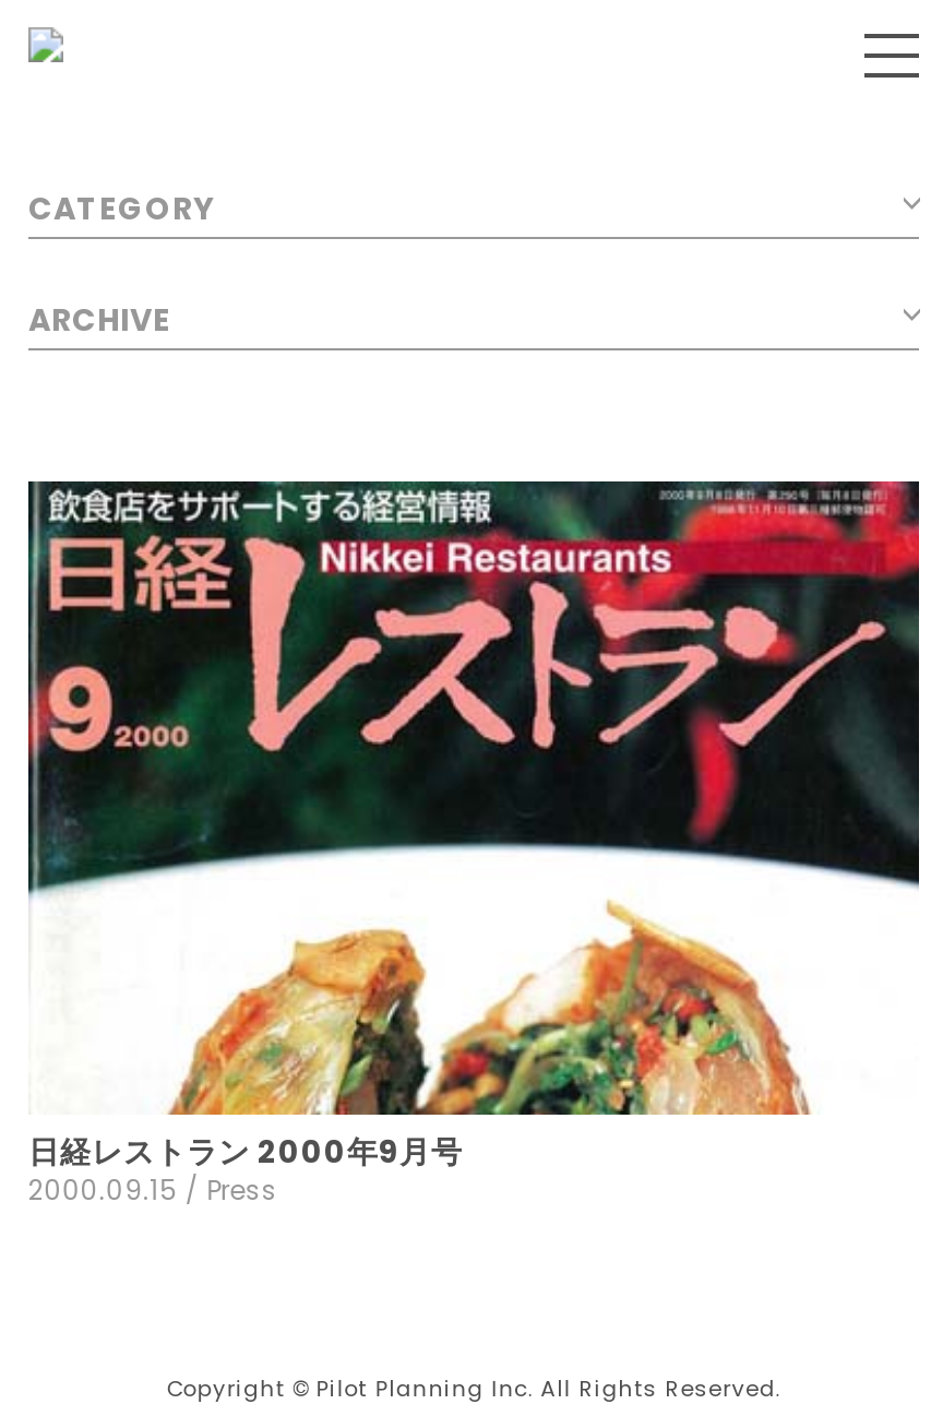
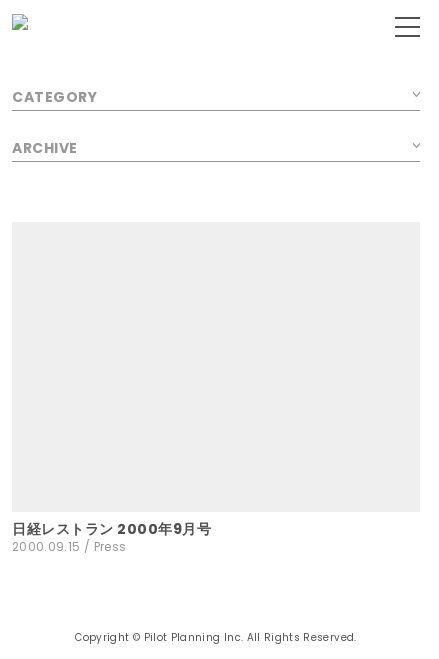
[26,479,921,1117] [image] -> none

